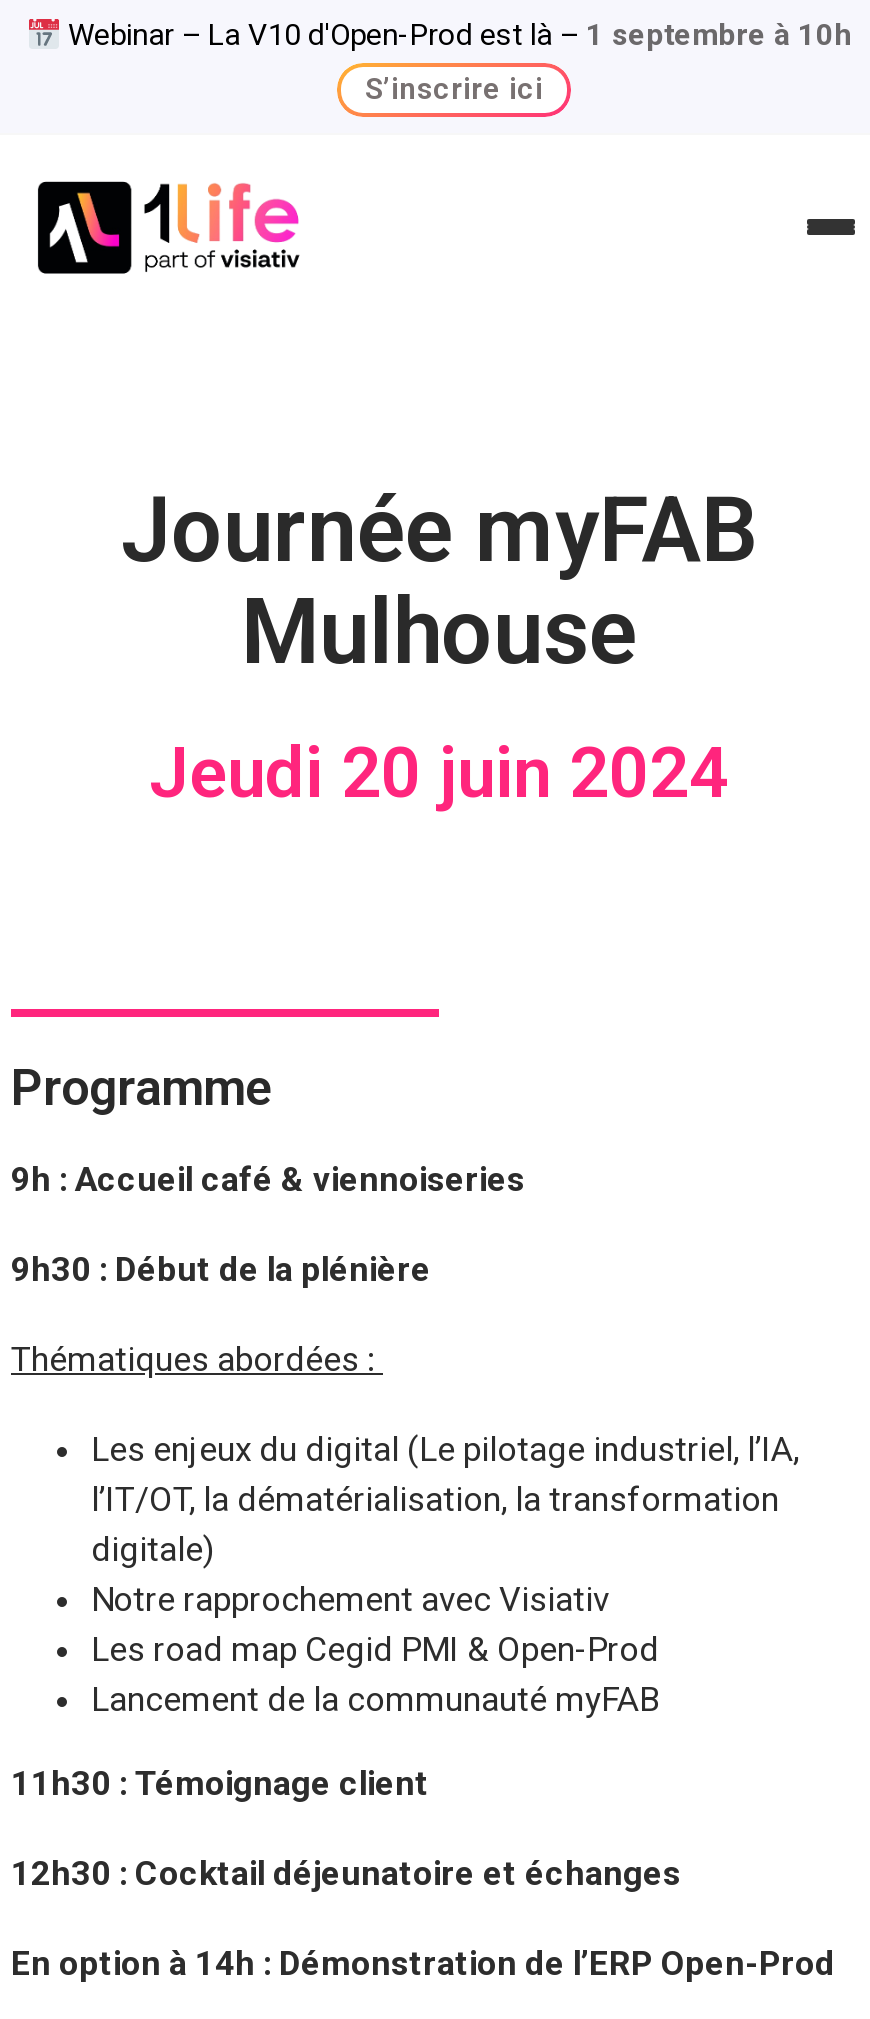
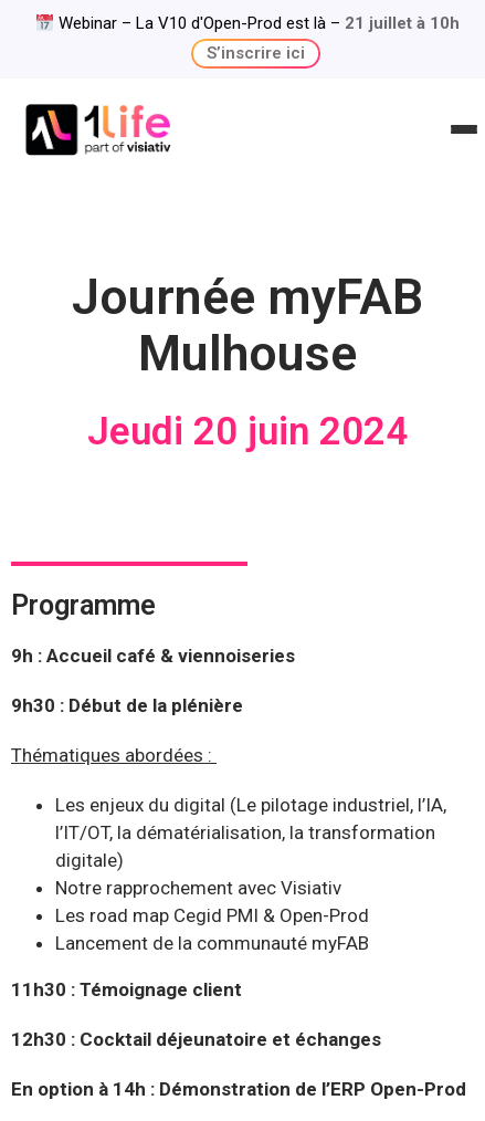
[60,17,852,53] Webinar – La V10 d'Open-Prod est là – 1 septembre à 10h -> [54,13,460,33] Webinar – La V10 d'Open-Prod est là – 21 juillet à 10h

